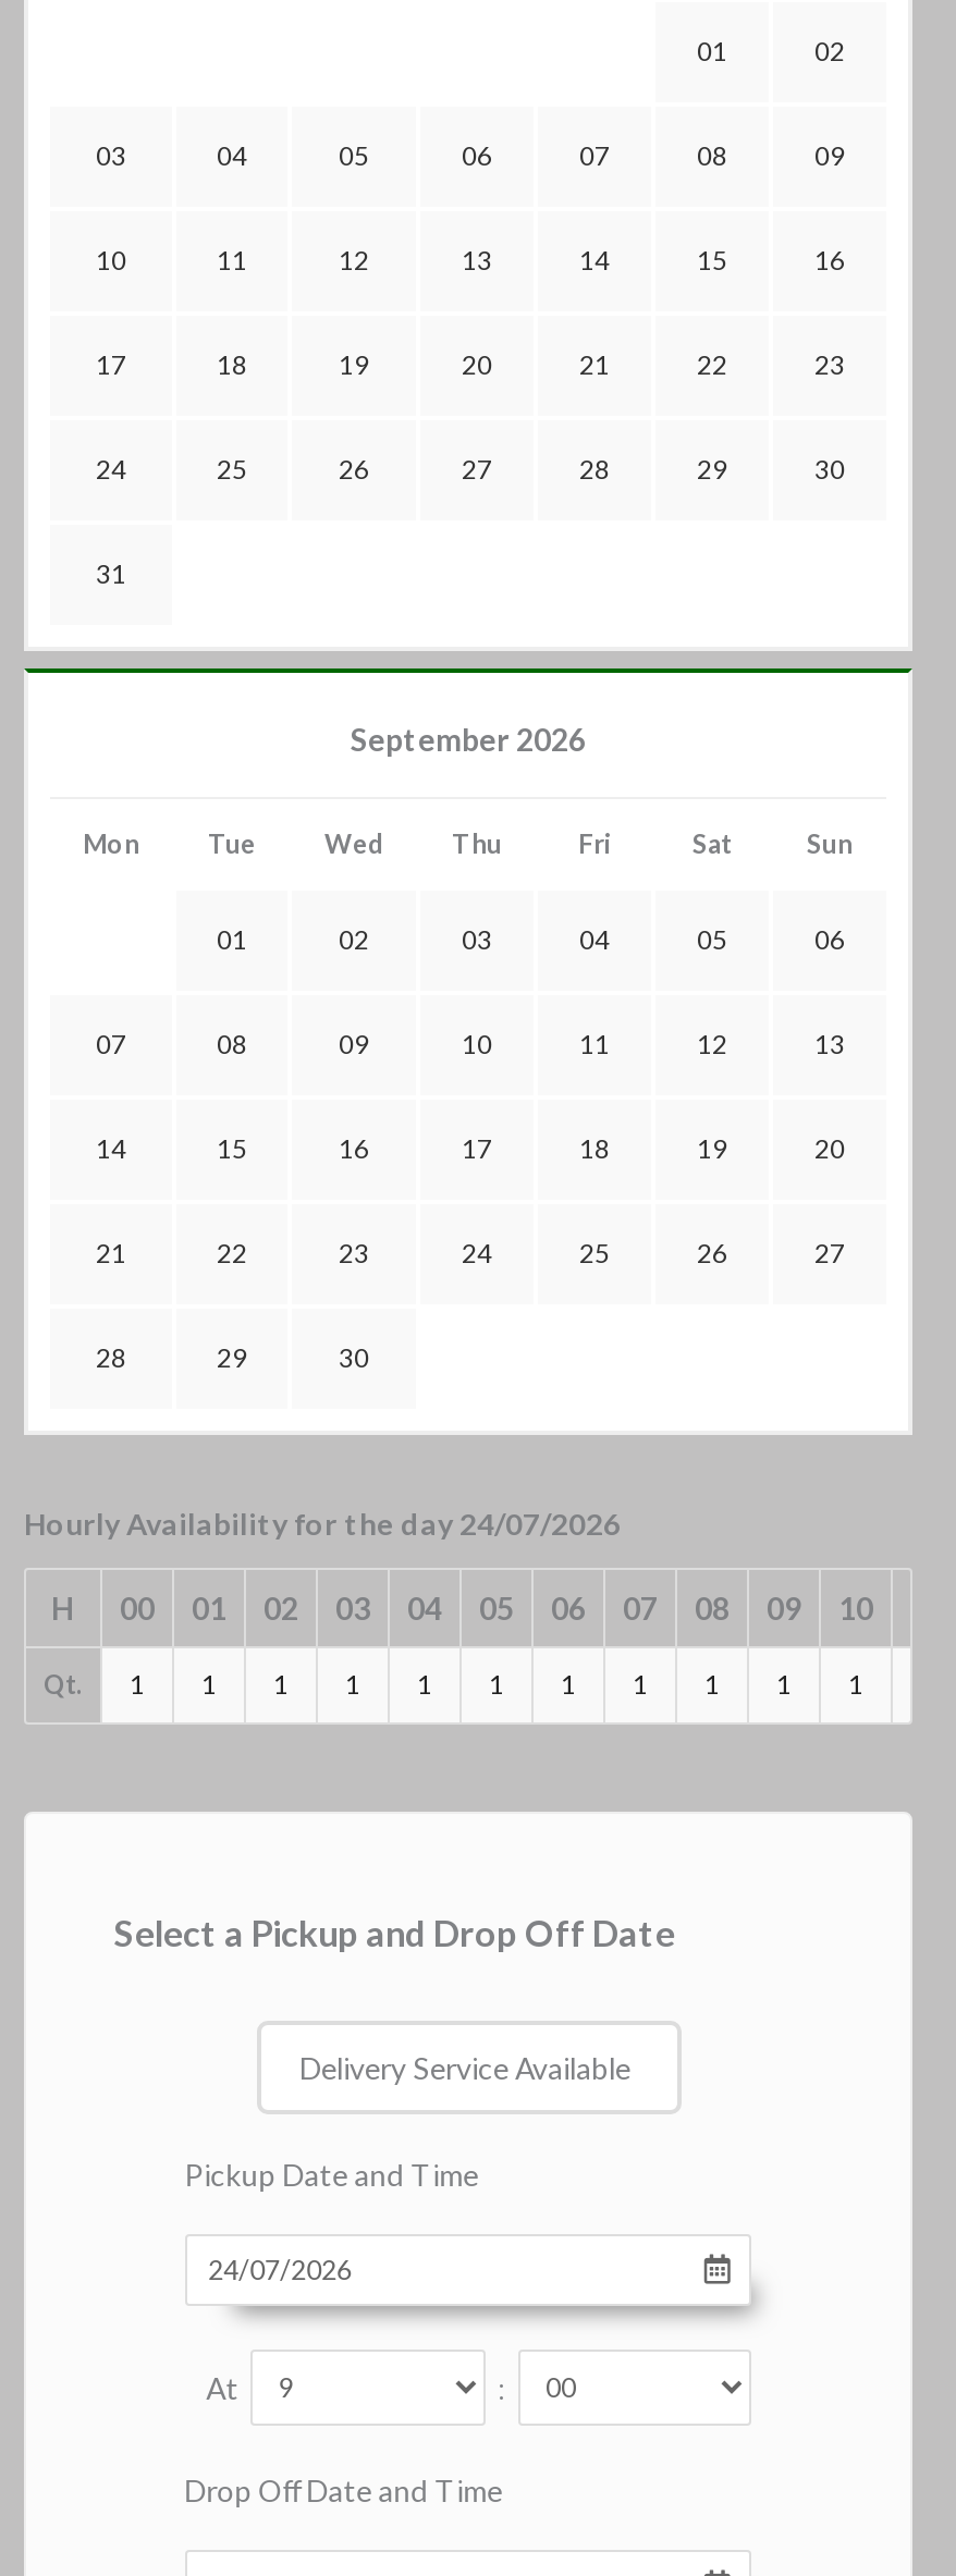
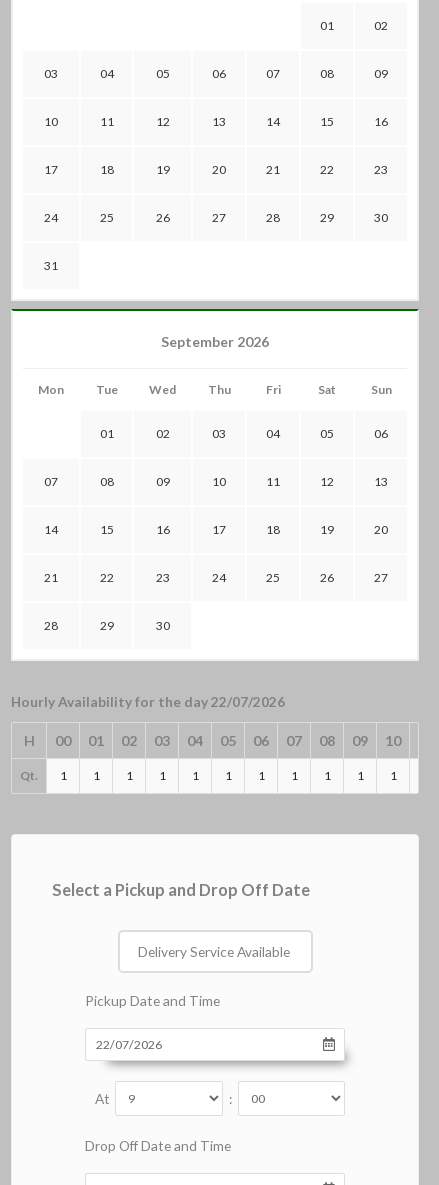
[24,1505,621,1542] Hourly Availability for the day 24/07/2026 -> [11,693,285,710] Hourly Availability for the day 22/07/2026

